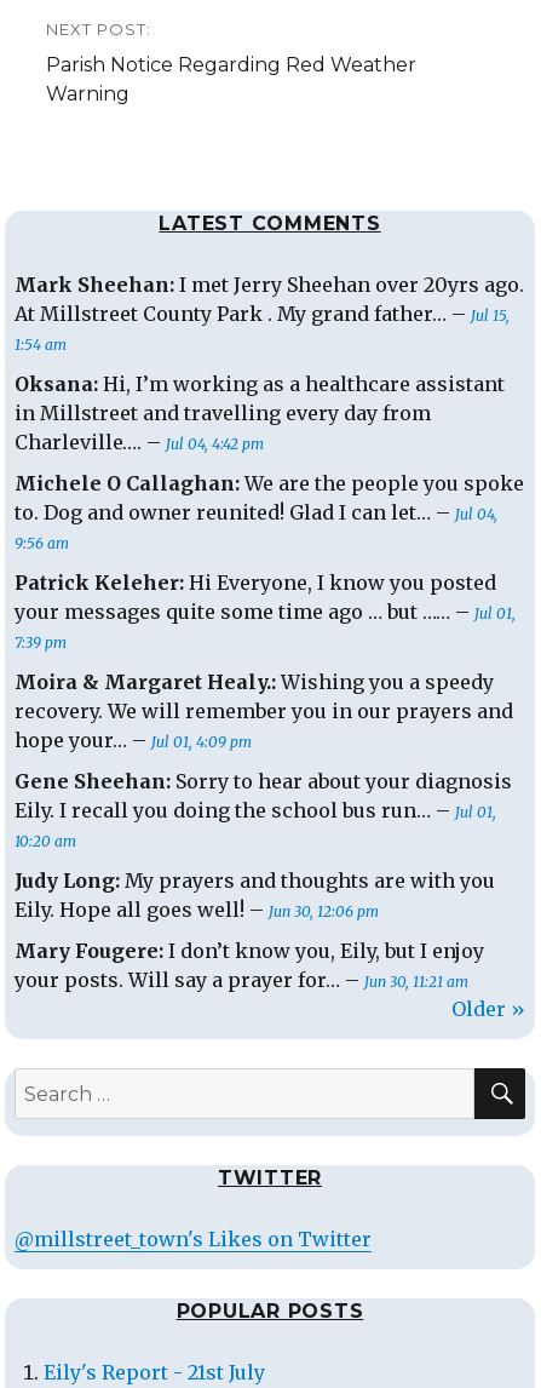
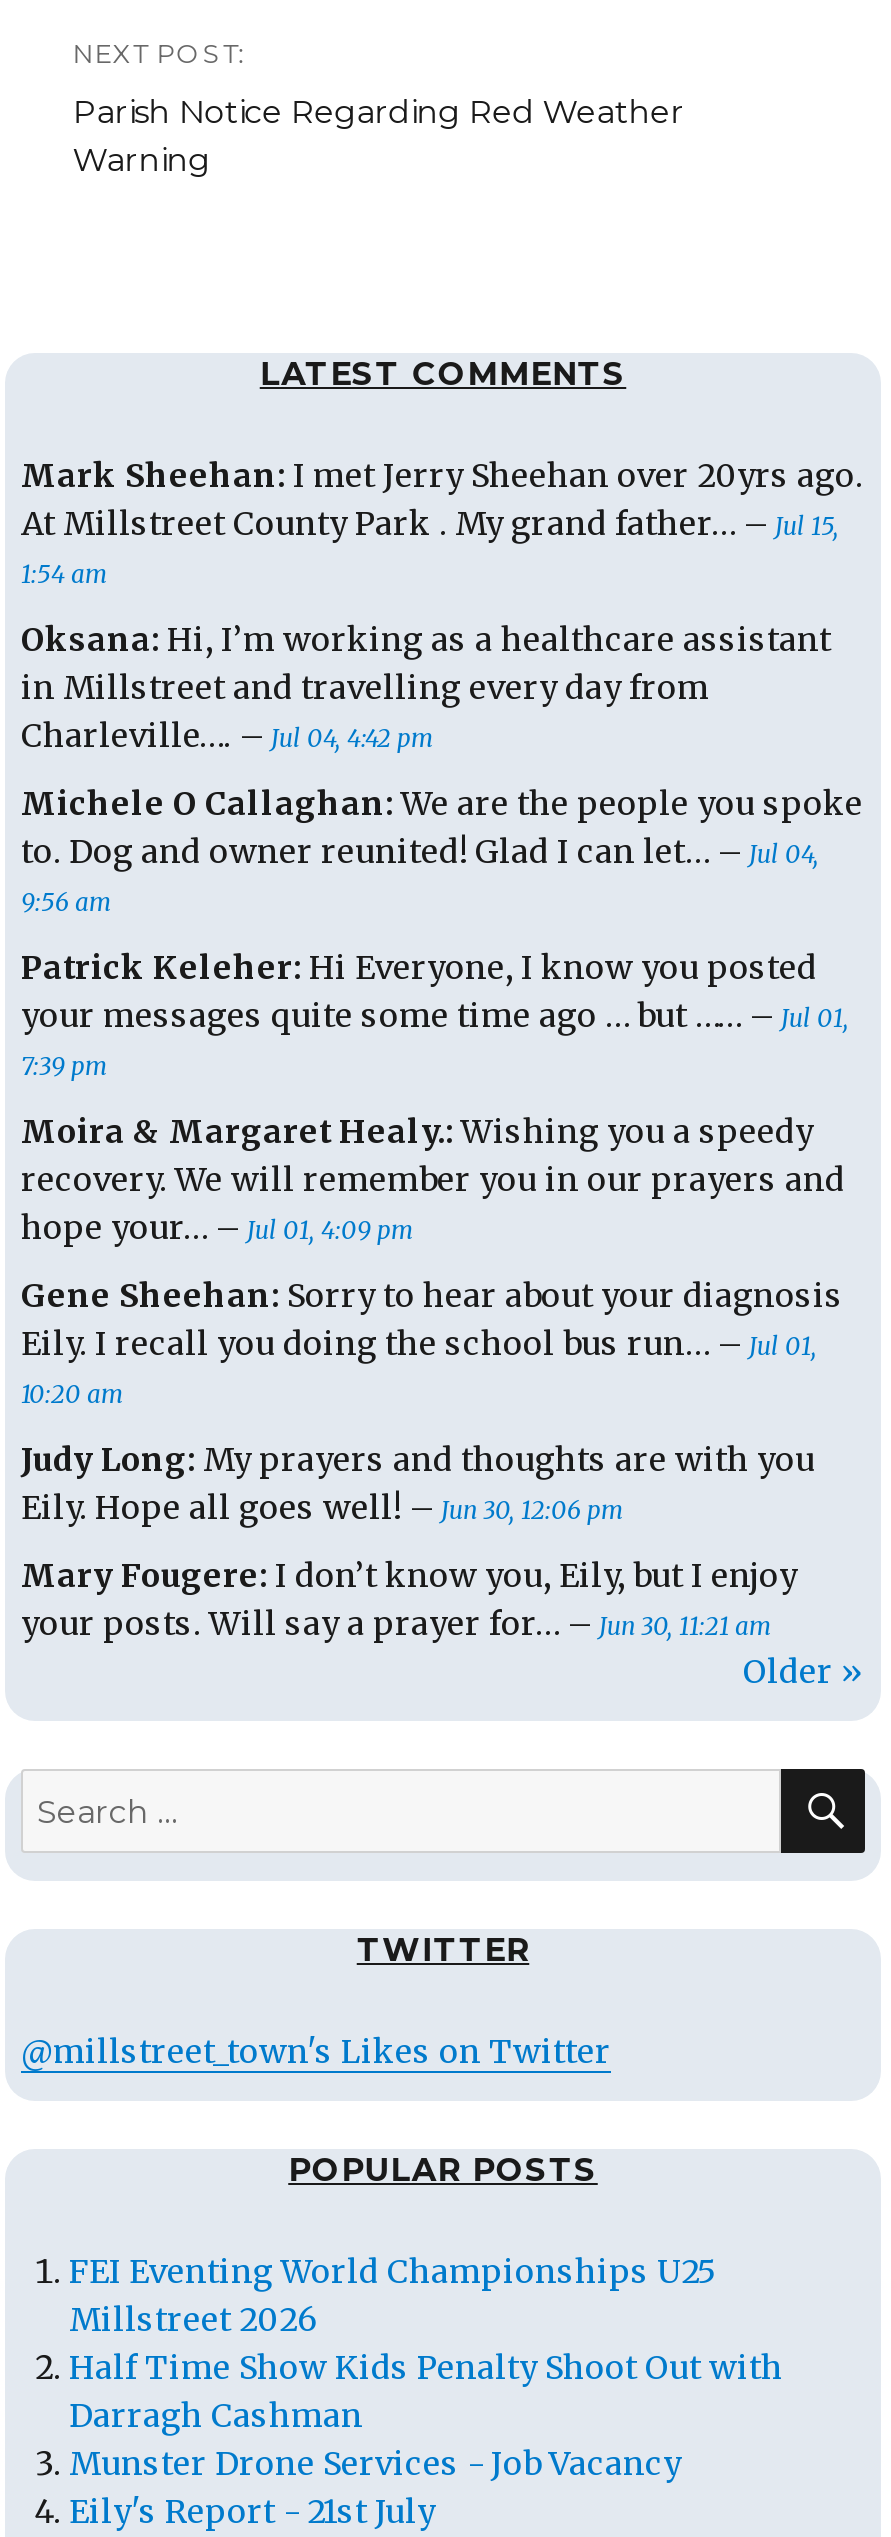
none -> [69,2252,783,2484] FEI Eventing World Championships U25 | Millstreet 2026 | Half Time Show Kids Penalty Shoot Out with | Darragh Cashman | Munster Drone Services - Job Vacancy

